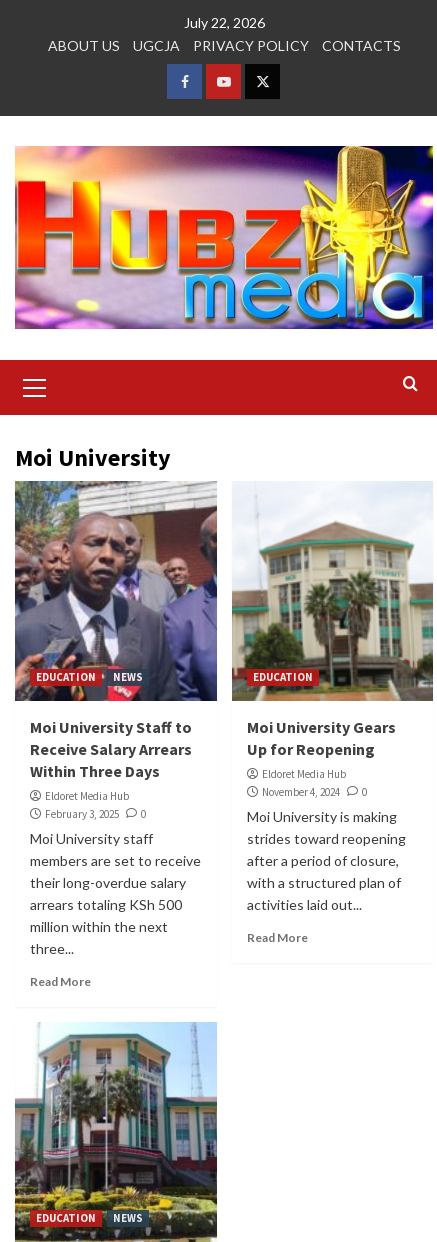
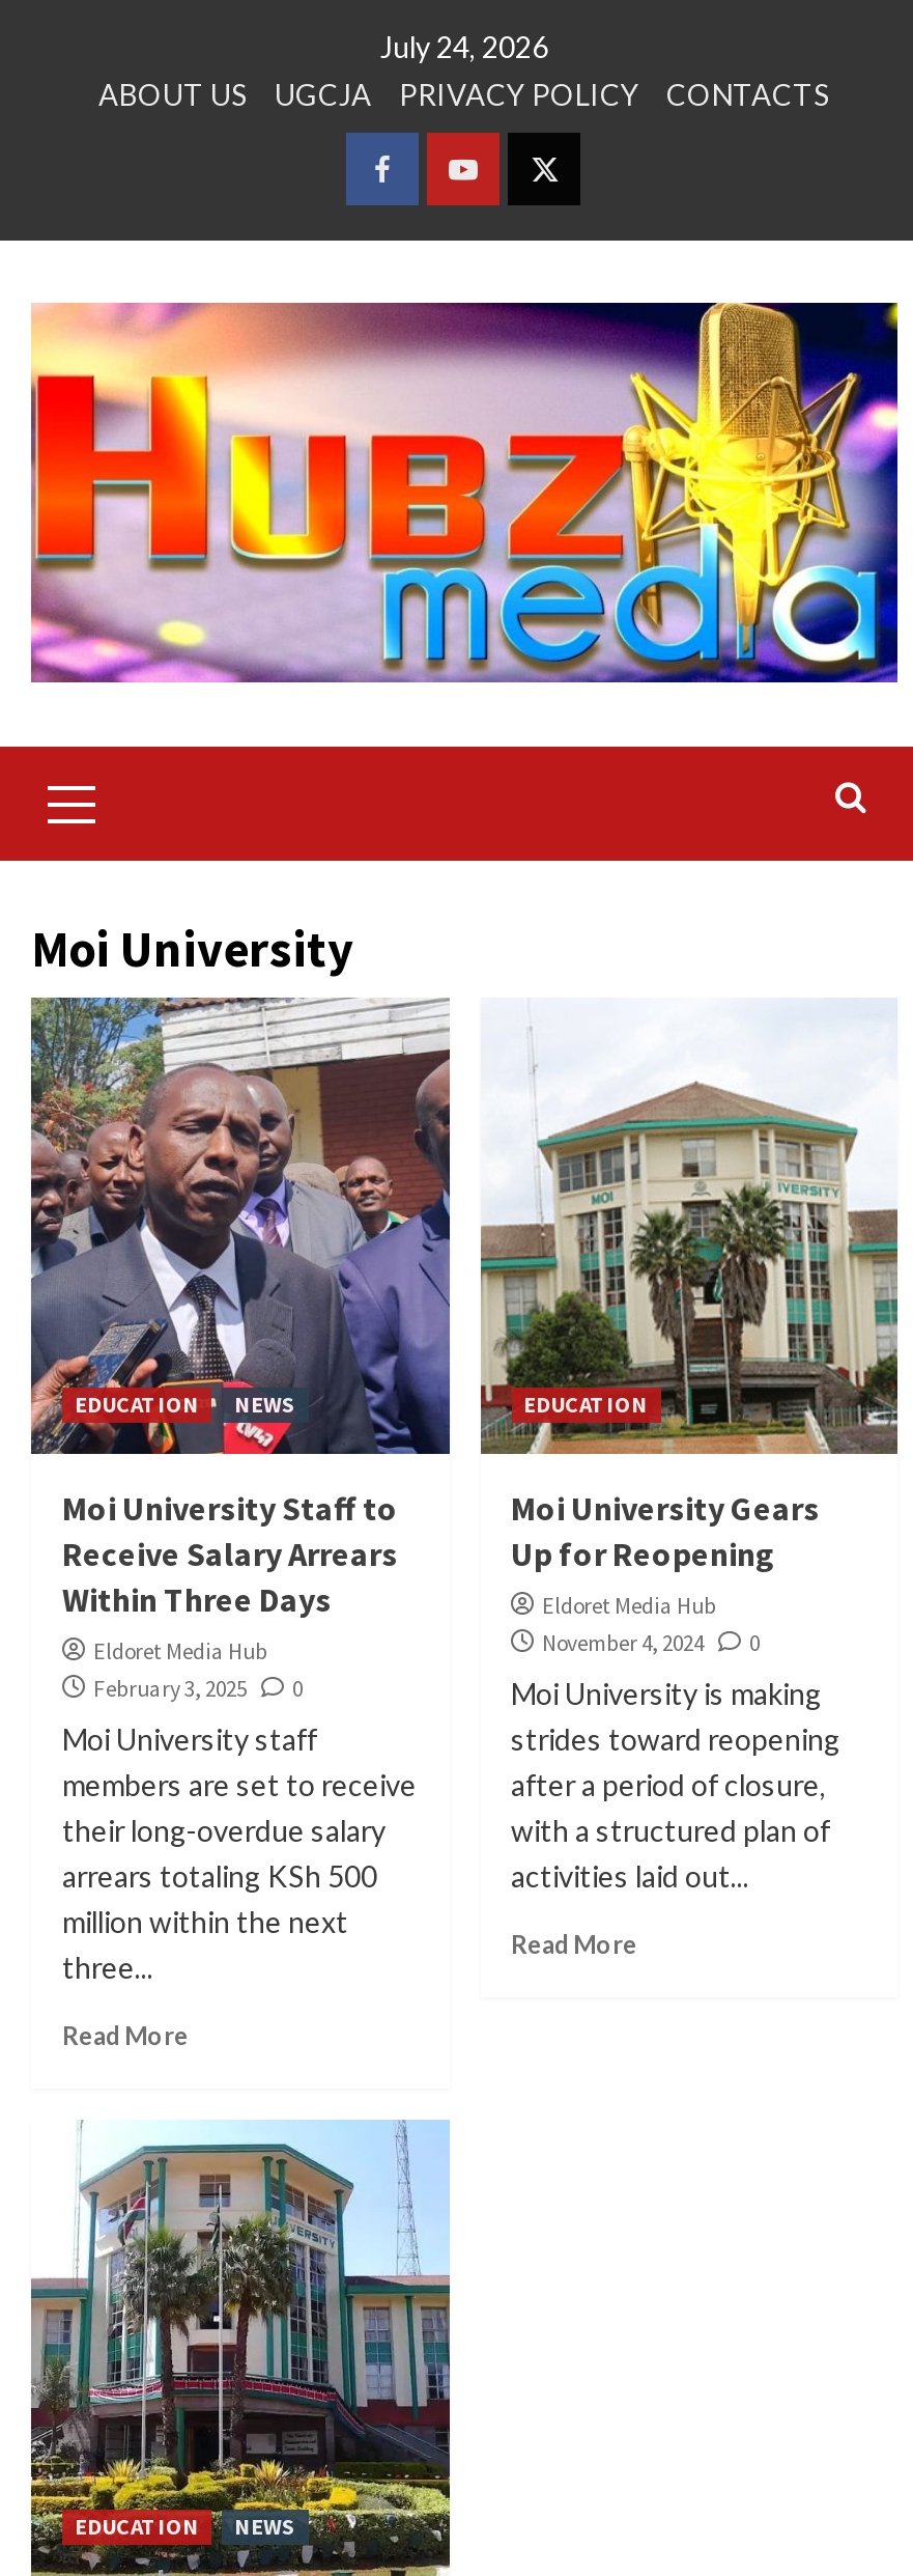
[183,14,264,31] July 22, 2026 -> [380,29,548,64] July 24, 2026

